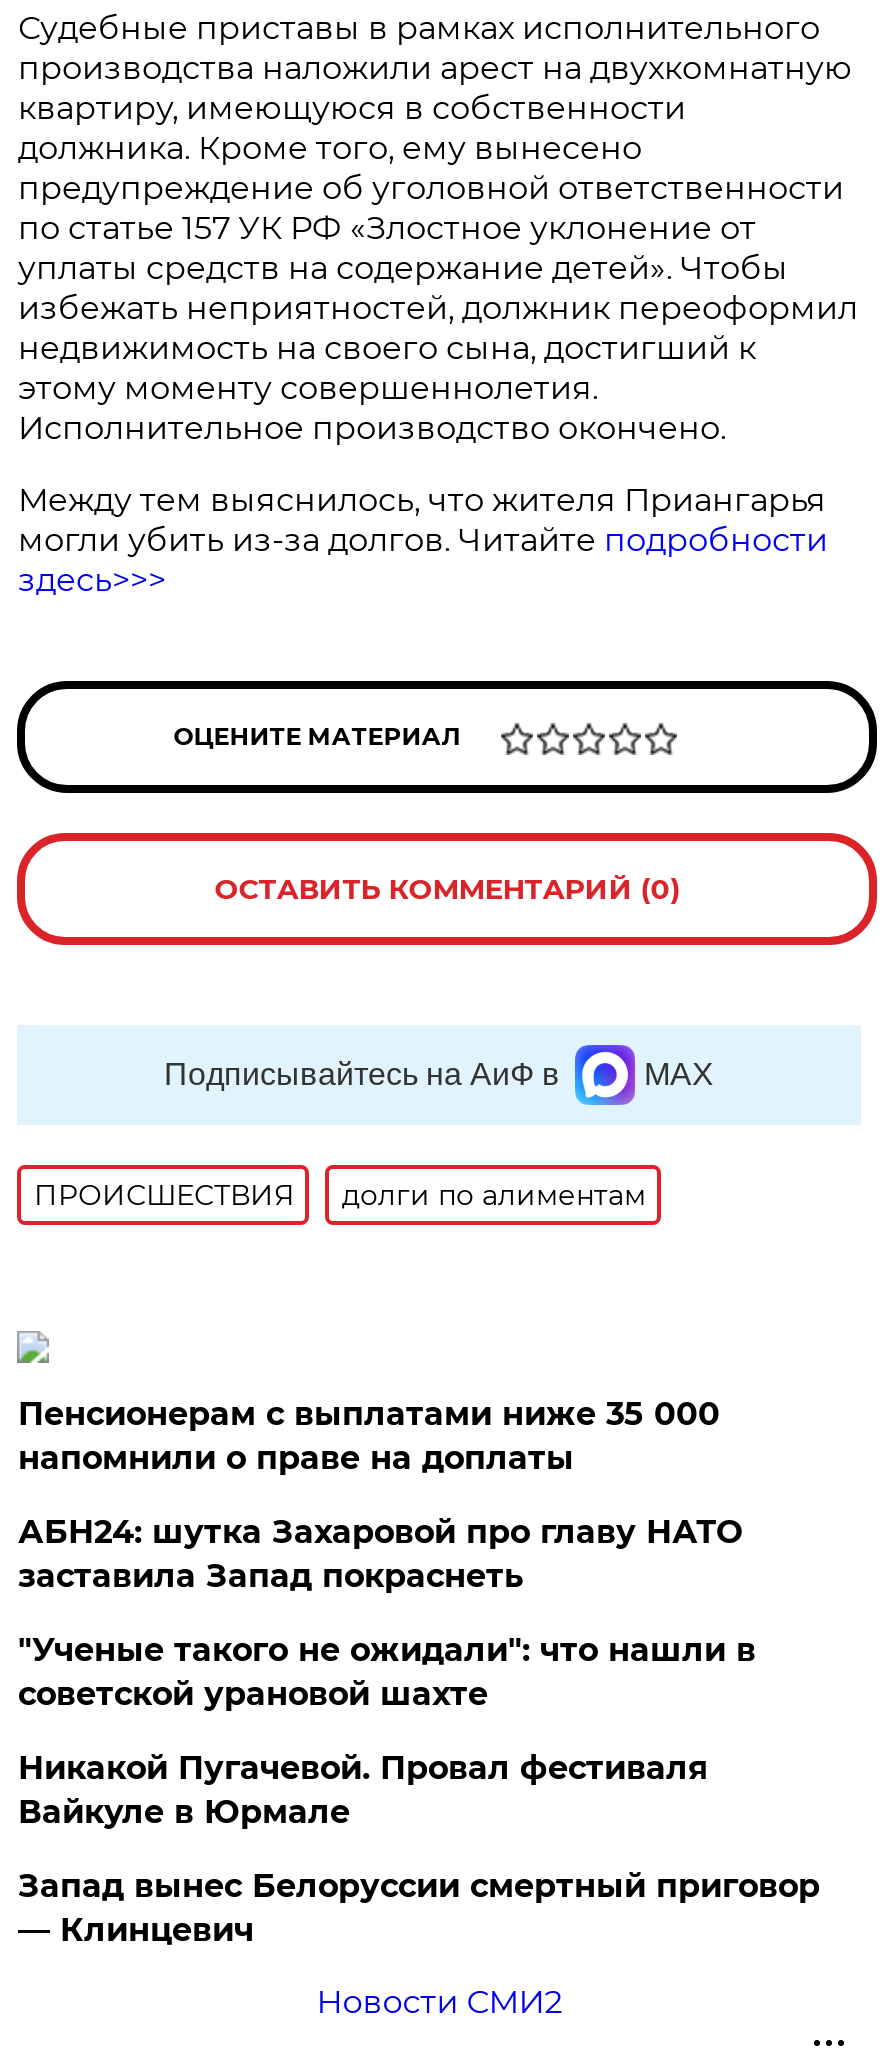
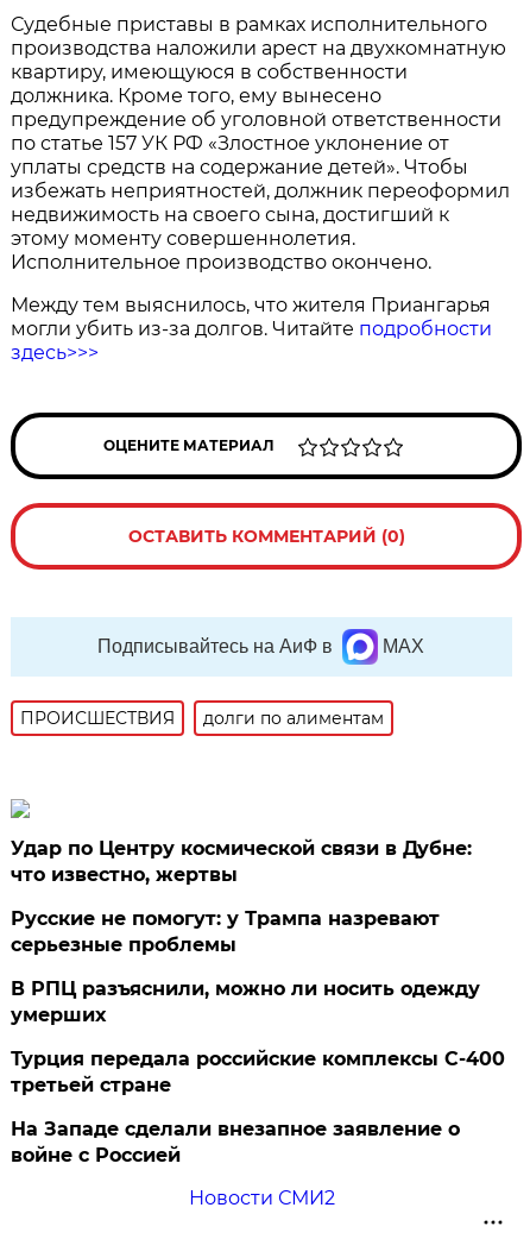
[18,1395,720,1477] Пенсионерам с выплатами ниже 35 000 | напомнили о праве на доплаты -> [11,837,472,886] Удар по Центру космической связи в Дубне: | что известно, жертвы
[18,1513,742,1595] АБН24: шутка Захаровой про главу НАТО | заставила Запад покраснеть -> [11,907,440,956] Русские не помогут: у Трампа назревают | серьезные проблемы
[18,1631,756,1713] "Ученые такого не ожидали": что нашли в | советской урановой шахте -> [11,977,481,1026] В РПЦ разъяснили, можно ли носить одежду | умерших
[18,1749,708,1831] Никакой Пугачевой. Провал фестиваля | Вайкуле в Юрмале -> [11,1047,506,1096] Турция передала российские комплексы С-400 | третьей стране
[18,1867,820,1949] Запад вынес Белоруссии смертный приговор | — Клинцевич -> [11,1118,460,1166] На Западе сделали внезапное заявление о | войне с Россией

